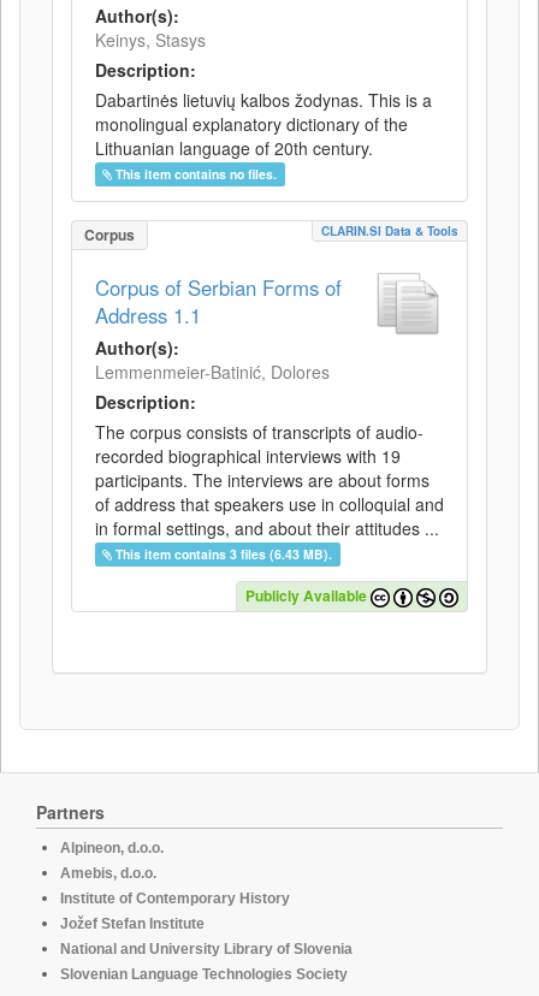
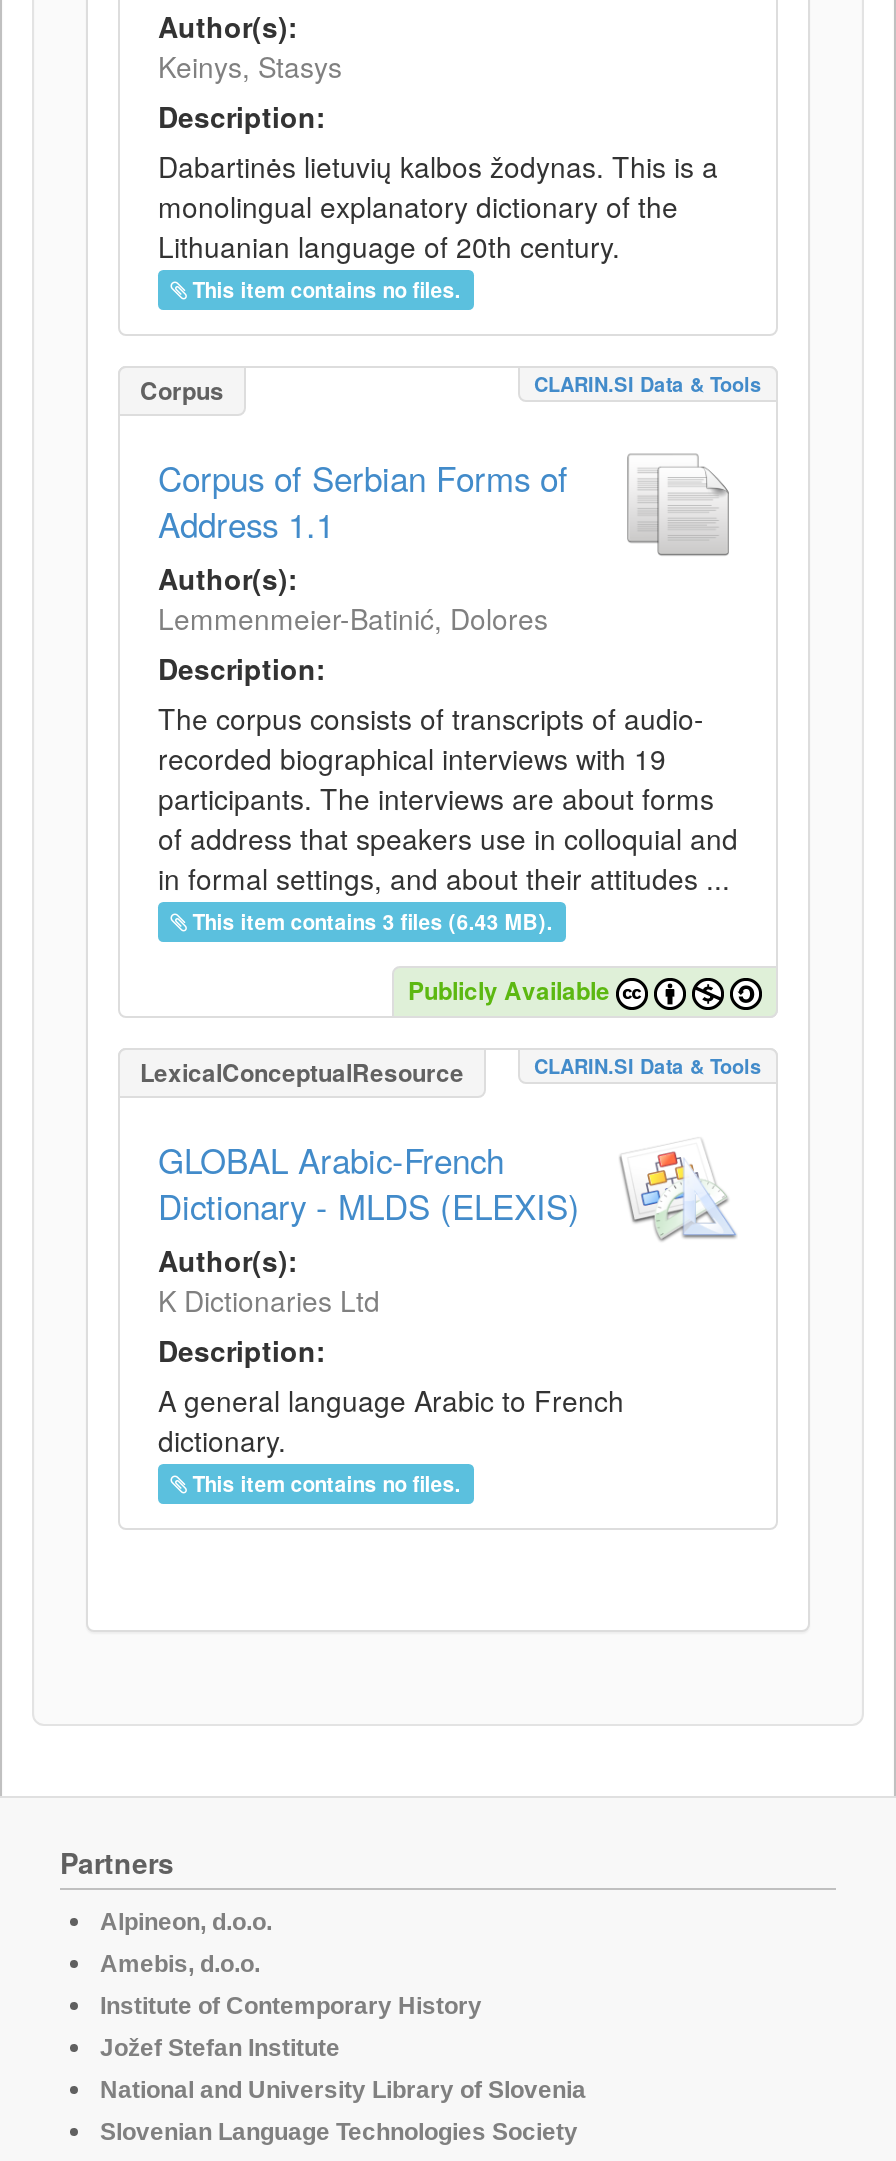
none -> [134,1052,762,1498] [image] | LexicalConceptualResource | CLARIN.SI Data & Tools | GLOBAL Arabic-French | Dictionary - MLDS (ELEXIS) | Author(s): | K Dictionaries Ltd | Description: | A general language Arabic to French | dictionary. | This item contains no files.

